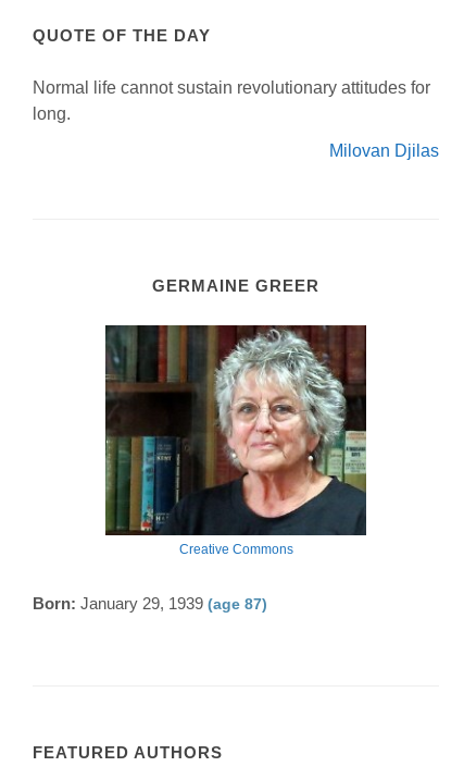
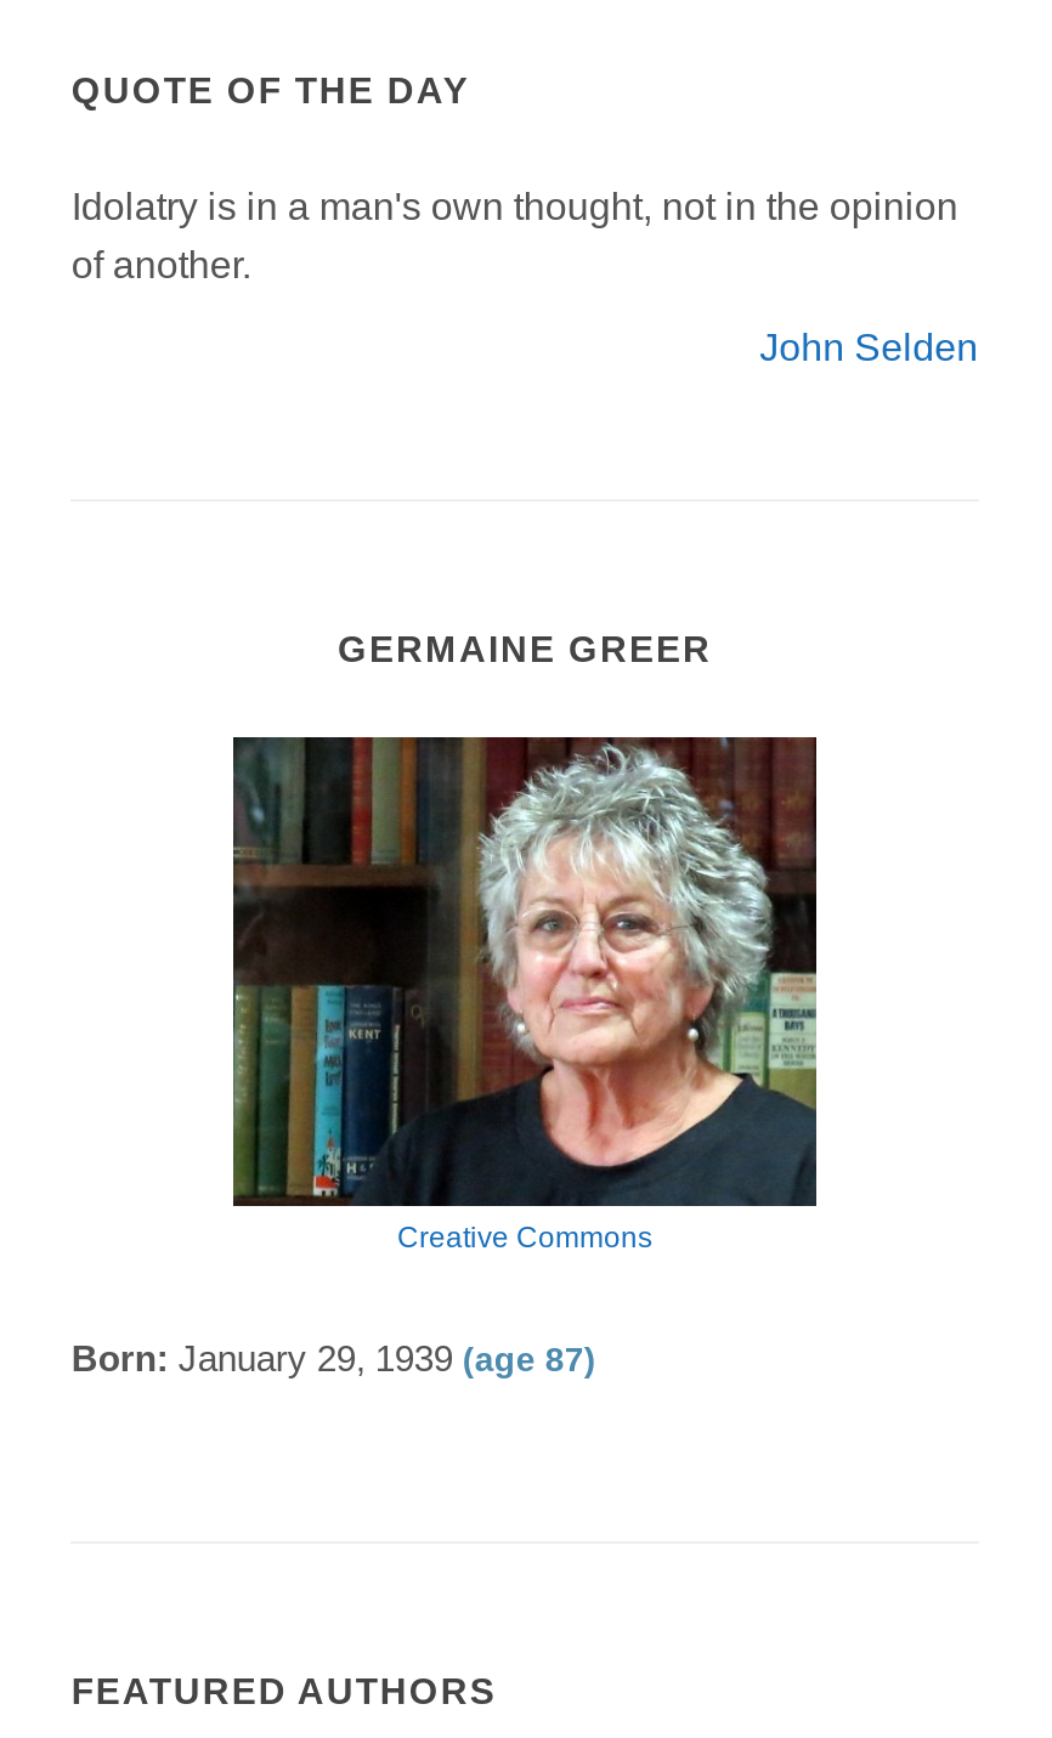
[33,78,431,123] Normal life cannot sustain revolutionary attitudes for | long. -> [71,185,958,284] Idolatry is in a man's own thought, not in the opinion | of another.
[329,141,439,159] Milovan Djilas -> [759,326,978,367] John Selden

